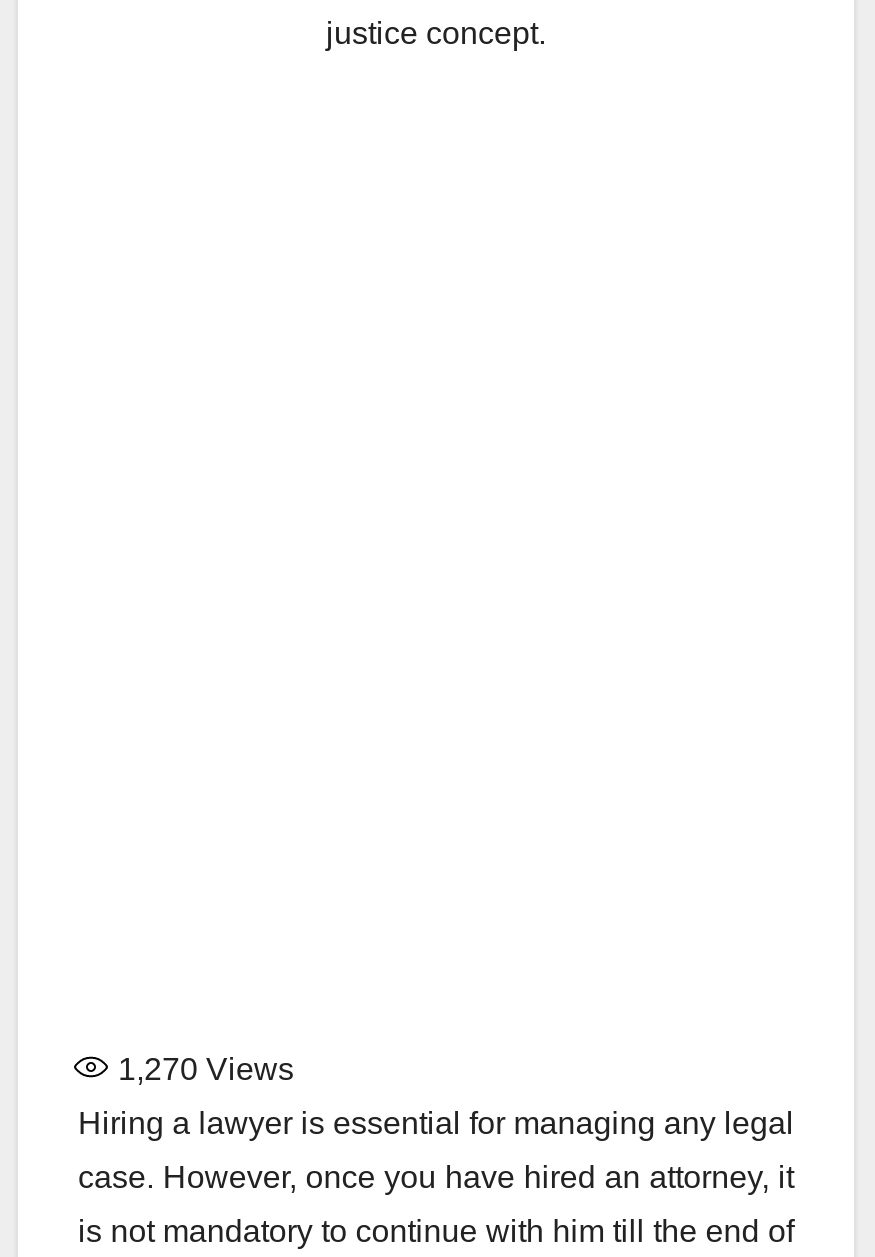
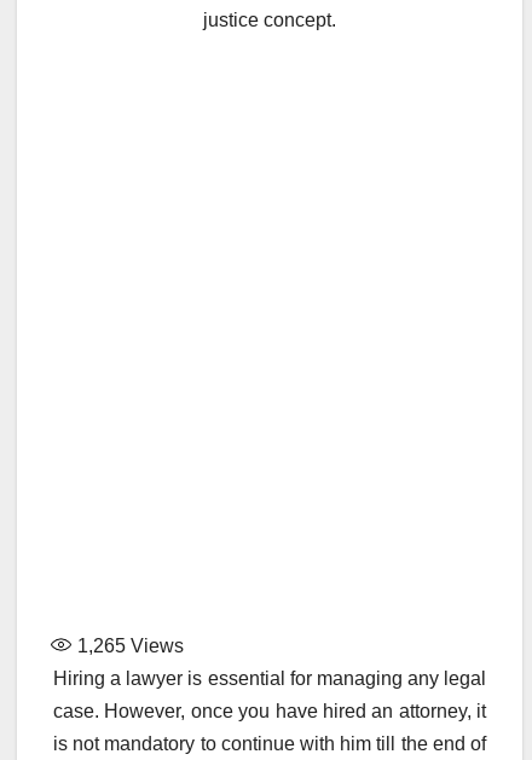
[118,1051,294,1085] 1,270 Views -> [77,635,184,656] 1,265 Views

